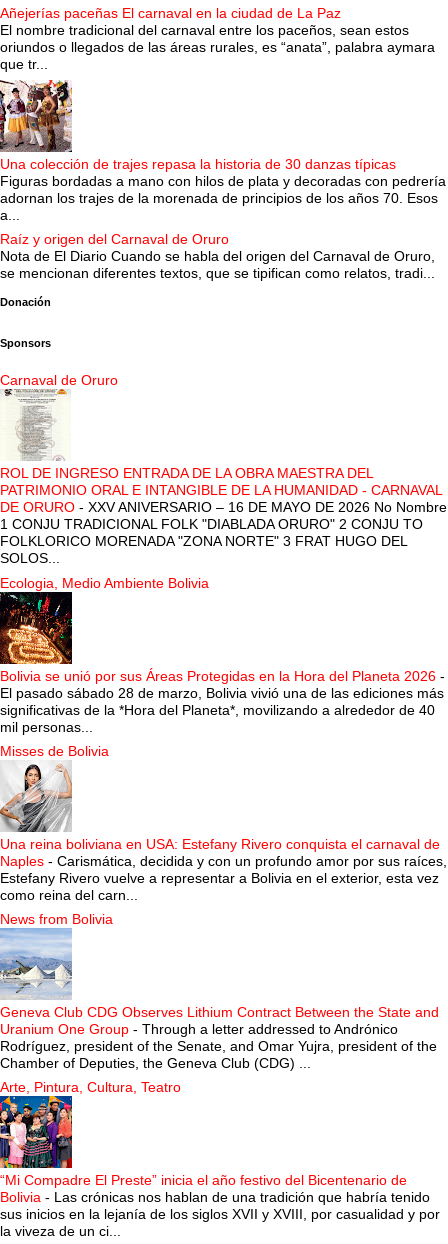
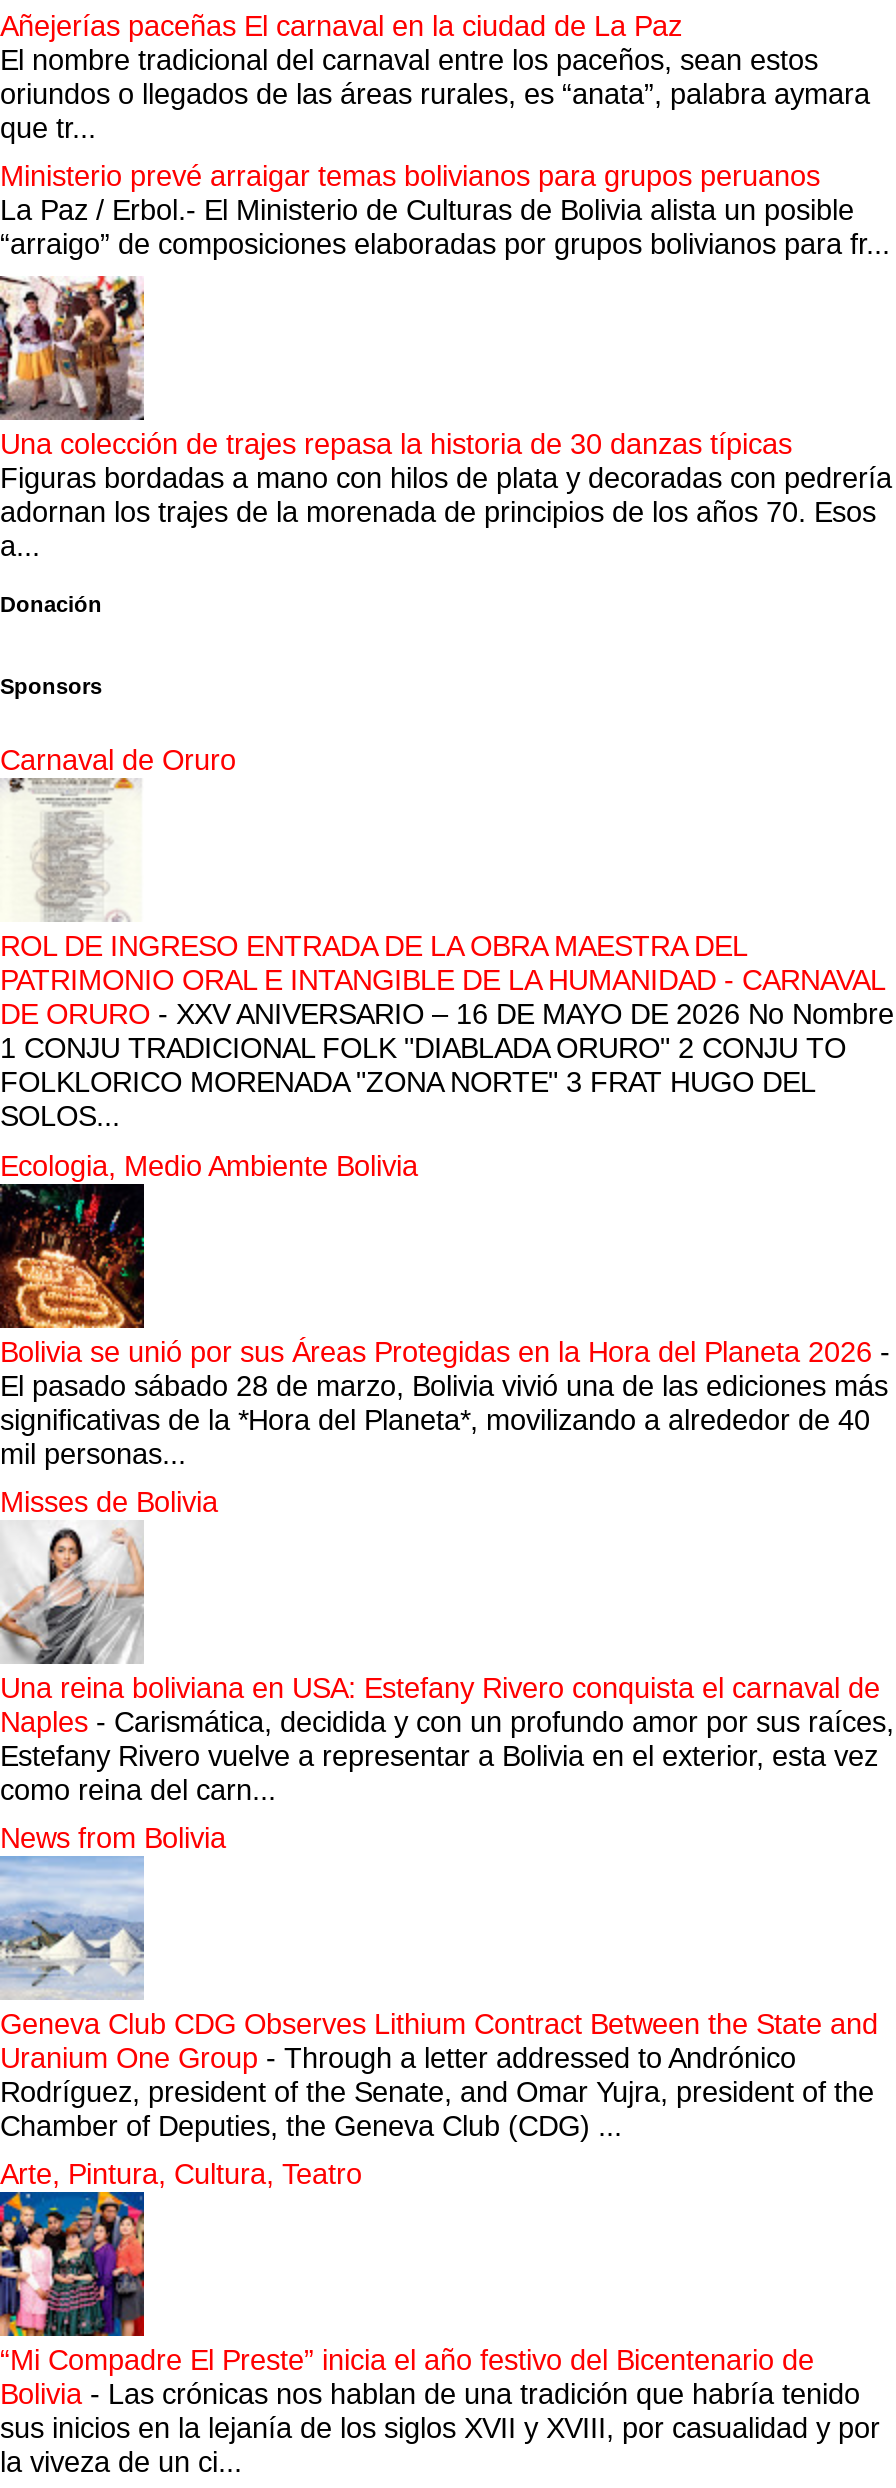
none -> [0,160,890,260] Ministerio prevé arraigar temas bolivianos para grupos peruanos | La Paz / Erbol.- El Ministerio de Culturas de Bolivia alista un posible | “arraigo” de composiciones elaboradas por grupos bolivianos para fr...
moved [0,76,446,223] -> [0,268,892,563]: [image] | Una colección de trajes repasa la historia de 30 danzas típicas | Figuras bordadas a mano con hilos de plata y decoradas con pedrería | adornan los trajes de la morenada de principios de los años 70. Esos | a...
[0,231,435,281] Raíz y origen del Carnaval de Oruro | Nota de El Diario Cuando se habla del origen del Carnaval de Oruro, | se mencionan diferentes textos, que se tipifican como relatos, tradi... -> none

